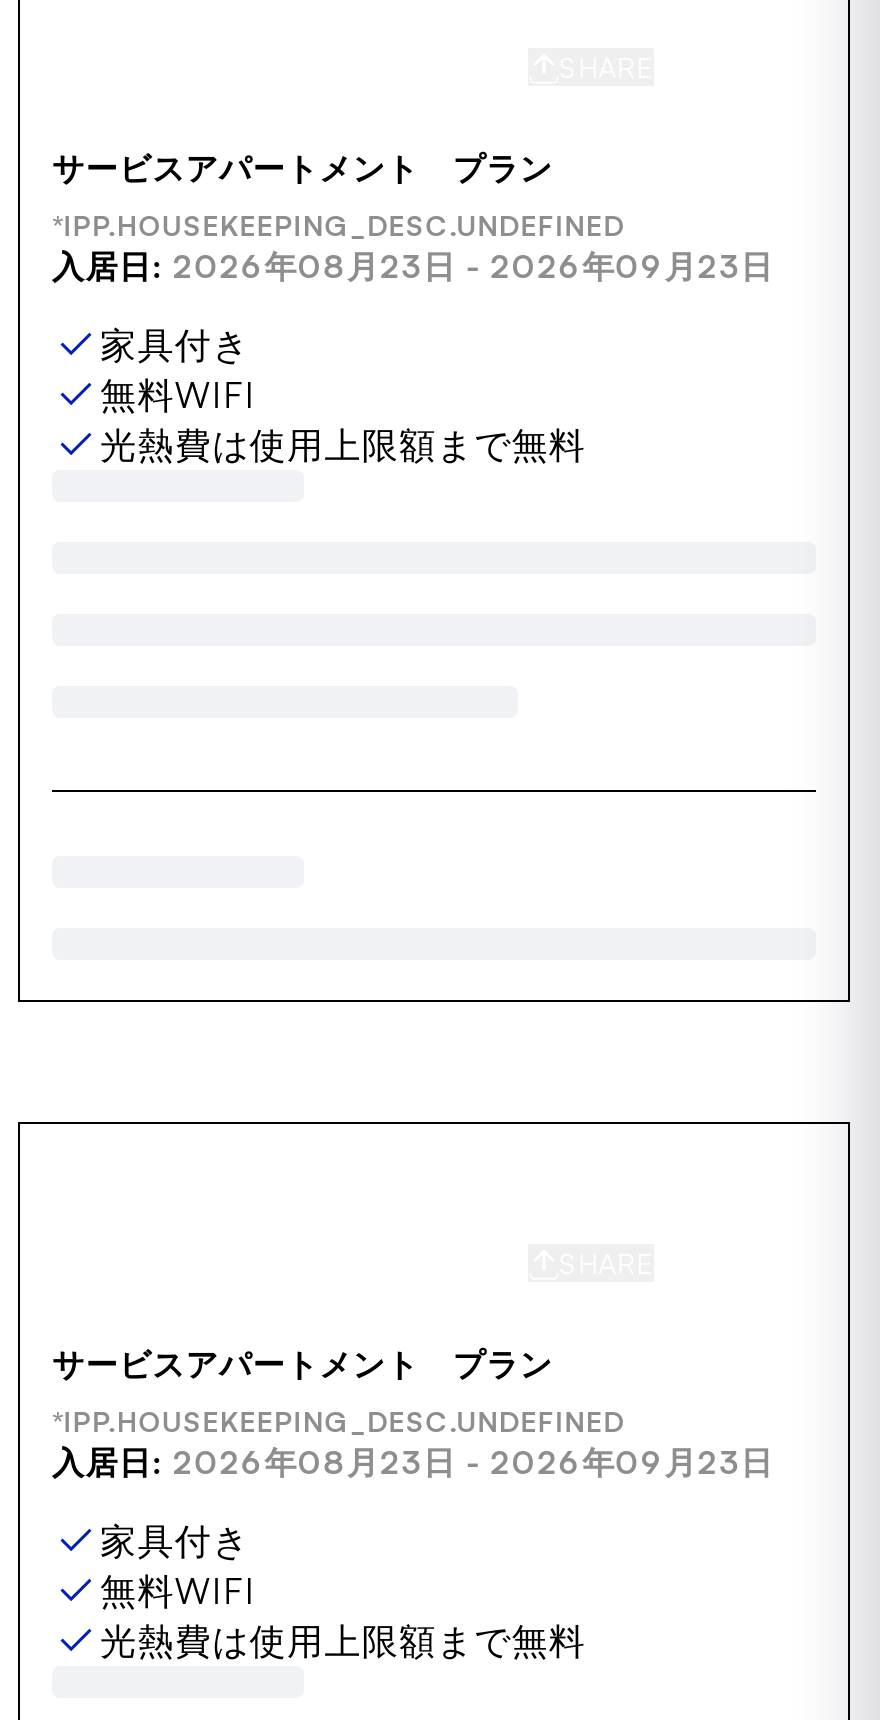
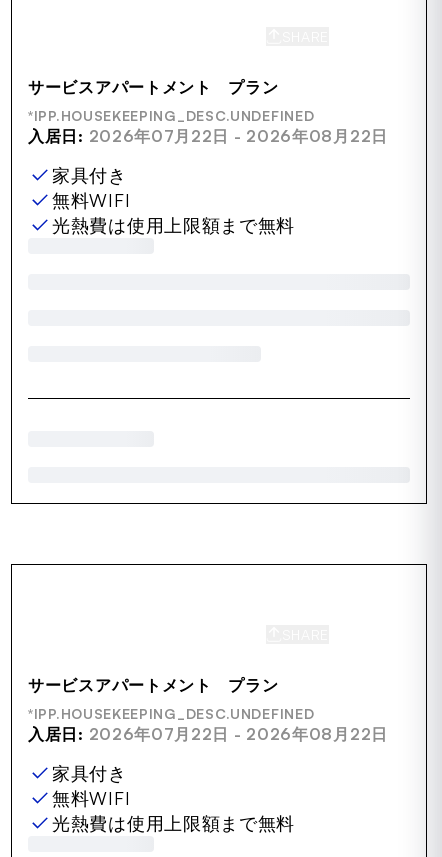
[52,246,774,286] 入居日: 2026年08月23日 - 2026年09月23日 -> [28,126,388,146] 入居日: 2026年07月22日 - 2026年08月22日
[52,1442,774,1482] 入居日: 2026年08月23日 - 2026年09月23日 -> [28,724,388,744] 入居日: 2026年07月22日 - 2026年08月22日

